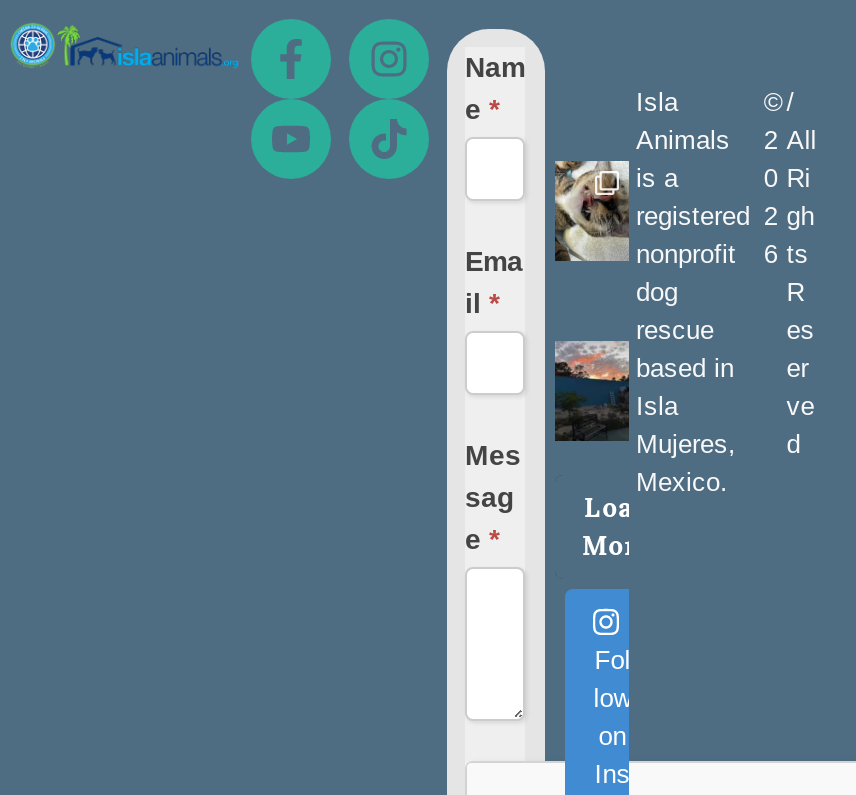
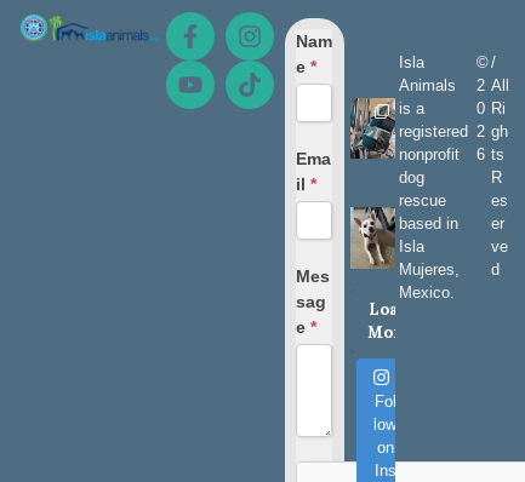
[553,159,629,263] [image] -> [349,97,395,160] [image]
[553,339,629,443] [image] -> [349,206,395,269] [image]

